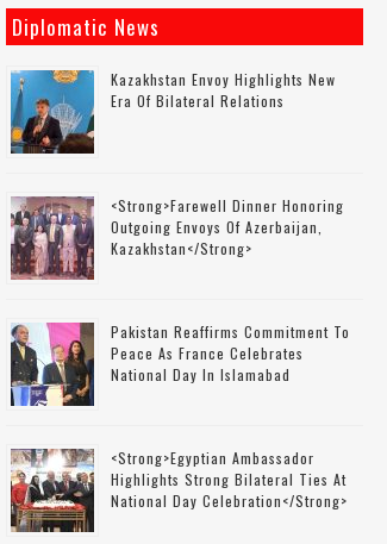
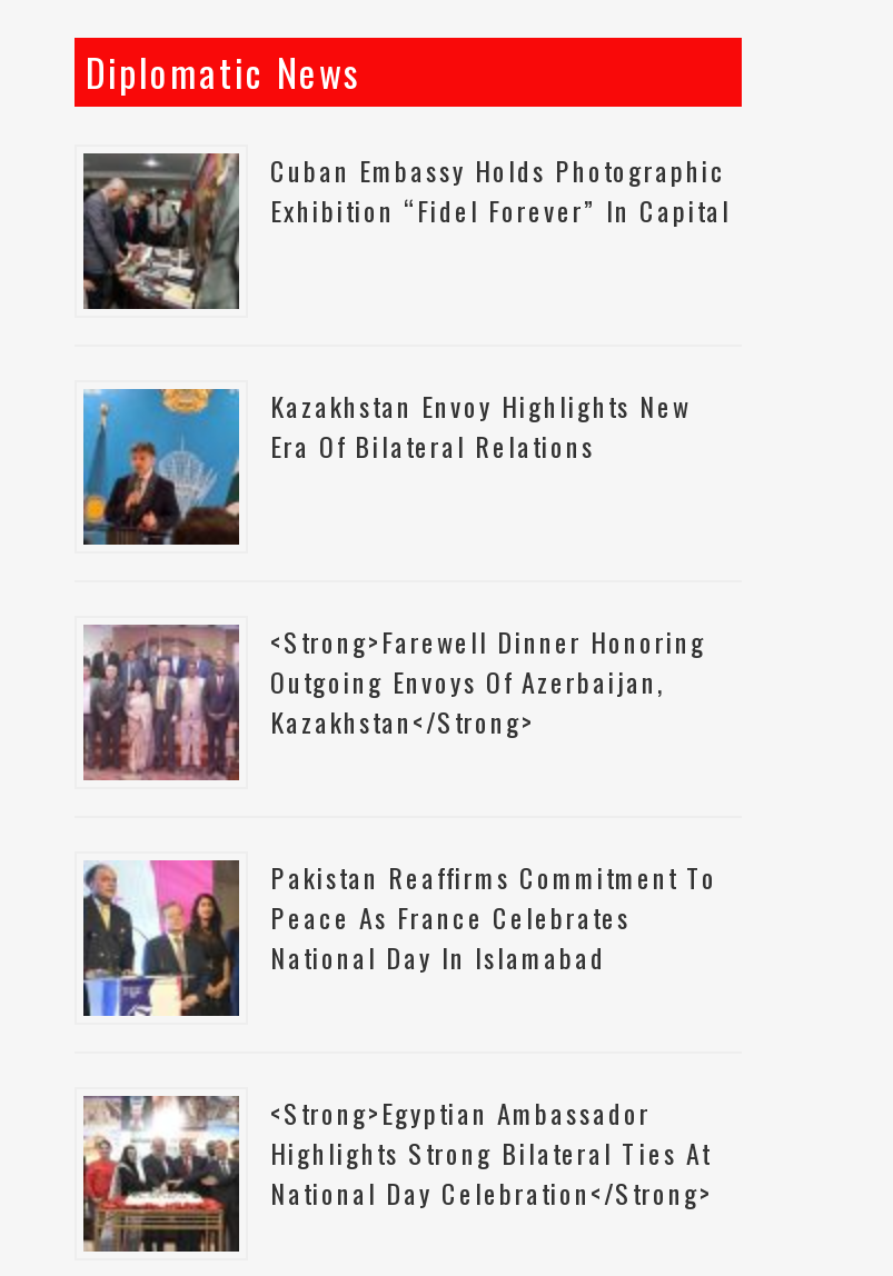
none -> [81,150,731,311] [image] | Cuban Embassy Holds Photographic | Exhibition “Fidel Forever” In Capital

